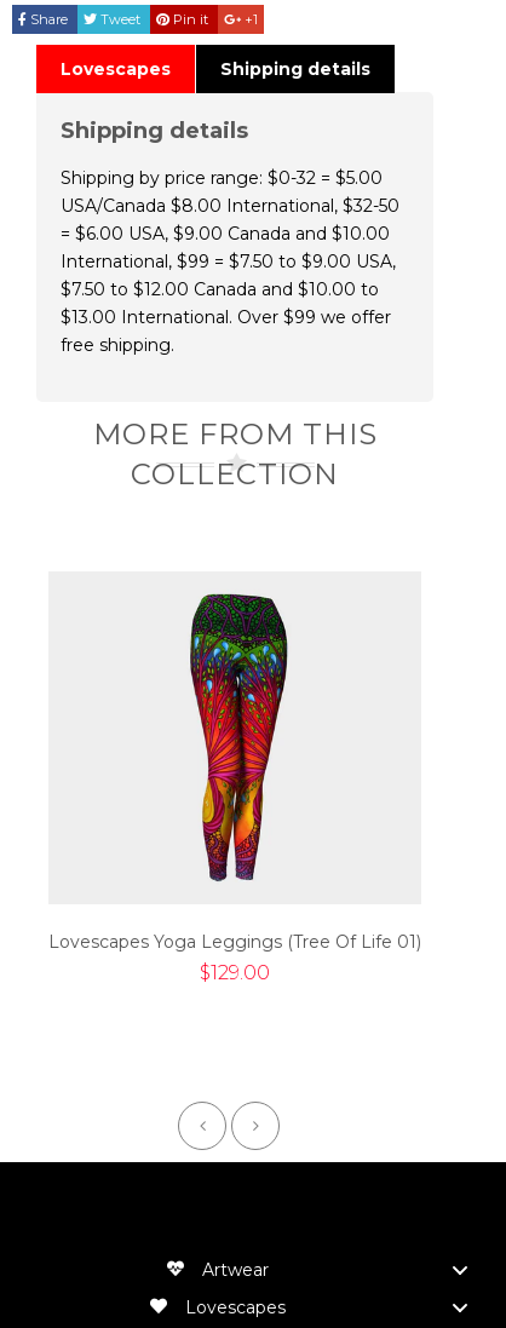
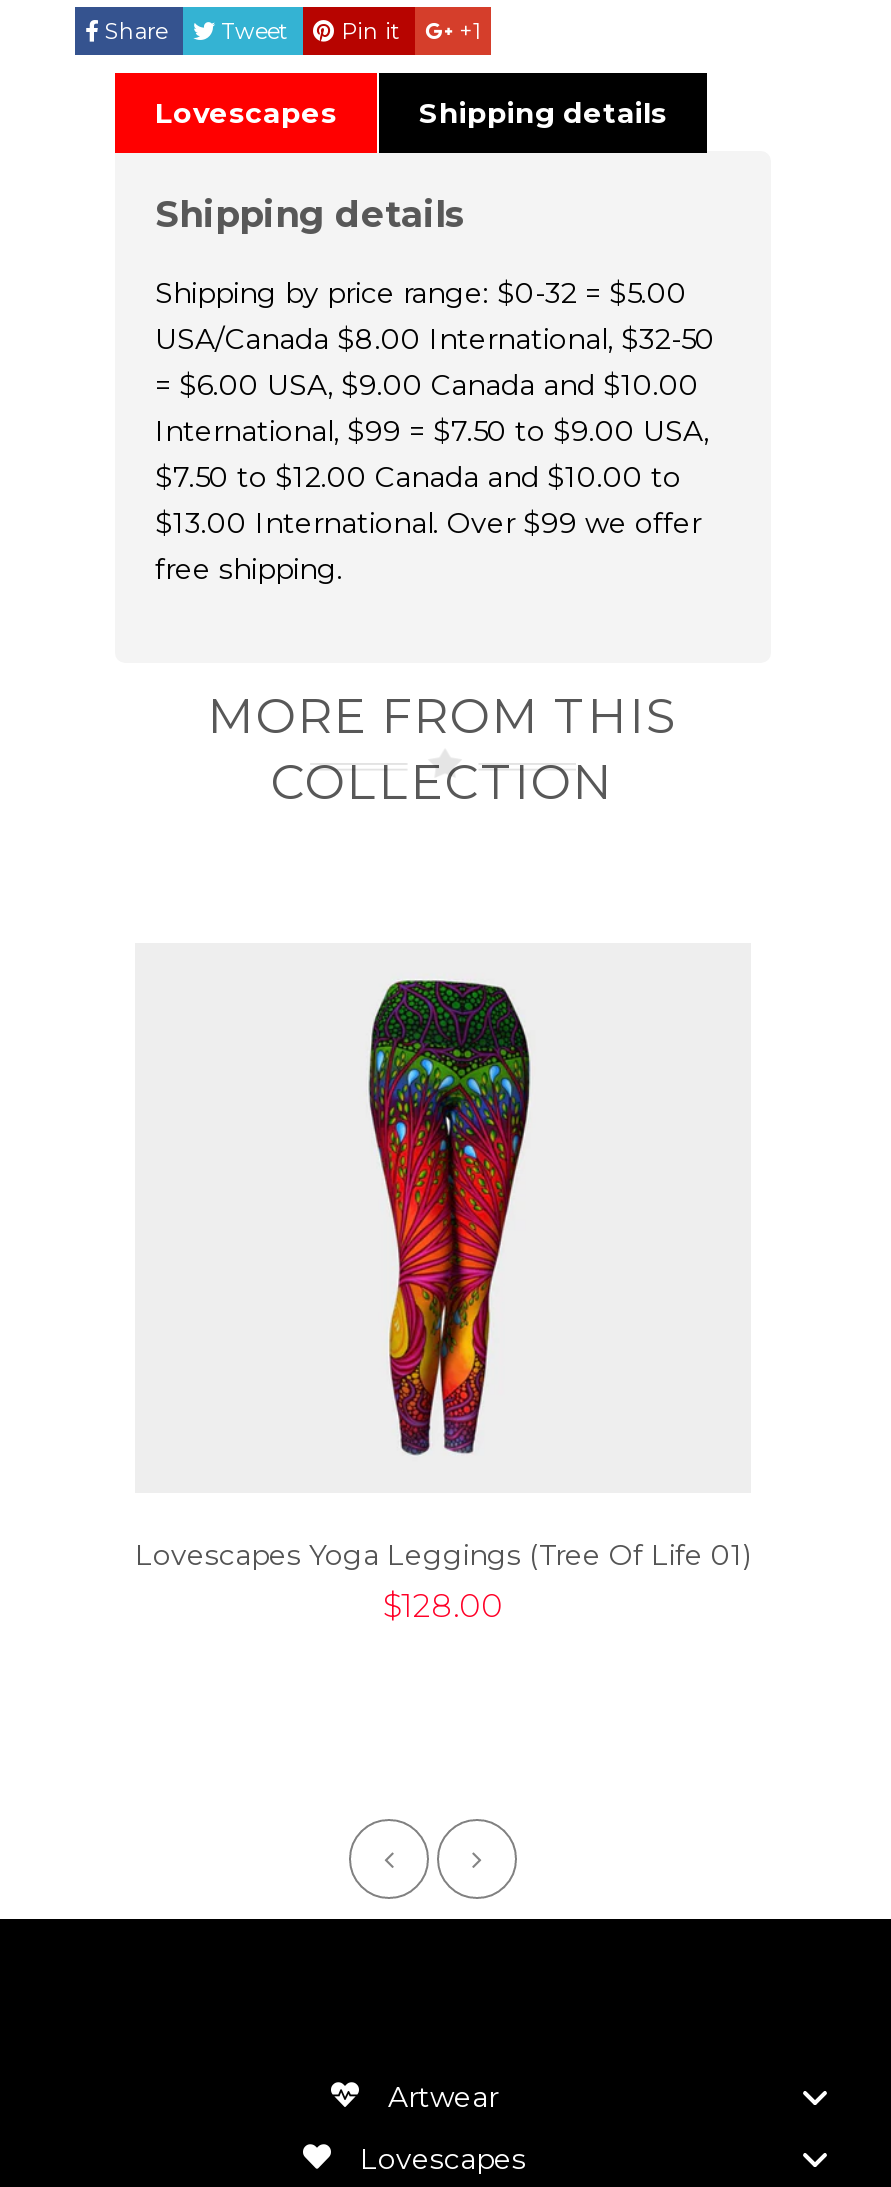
[200,962,270,985] $129.00 -> [383,1588,503,1626] $128.00

